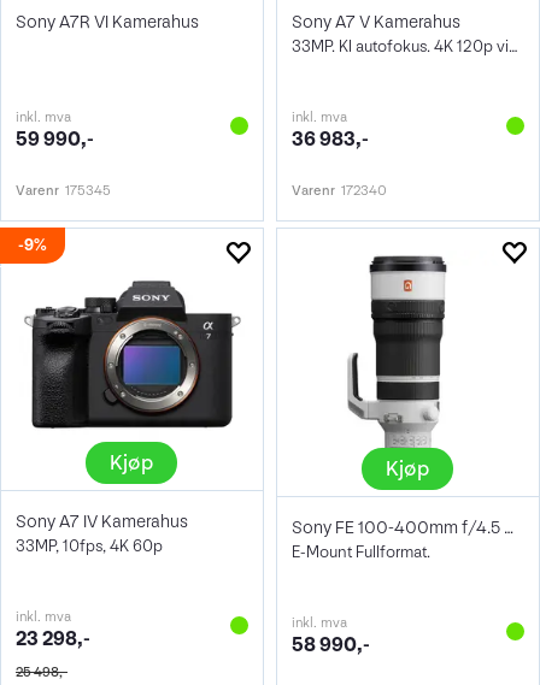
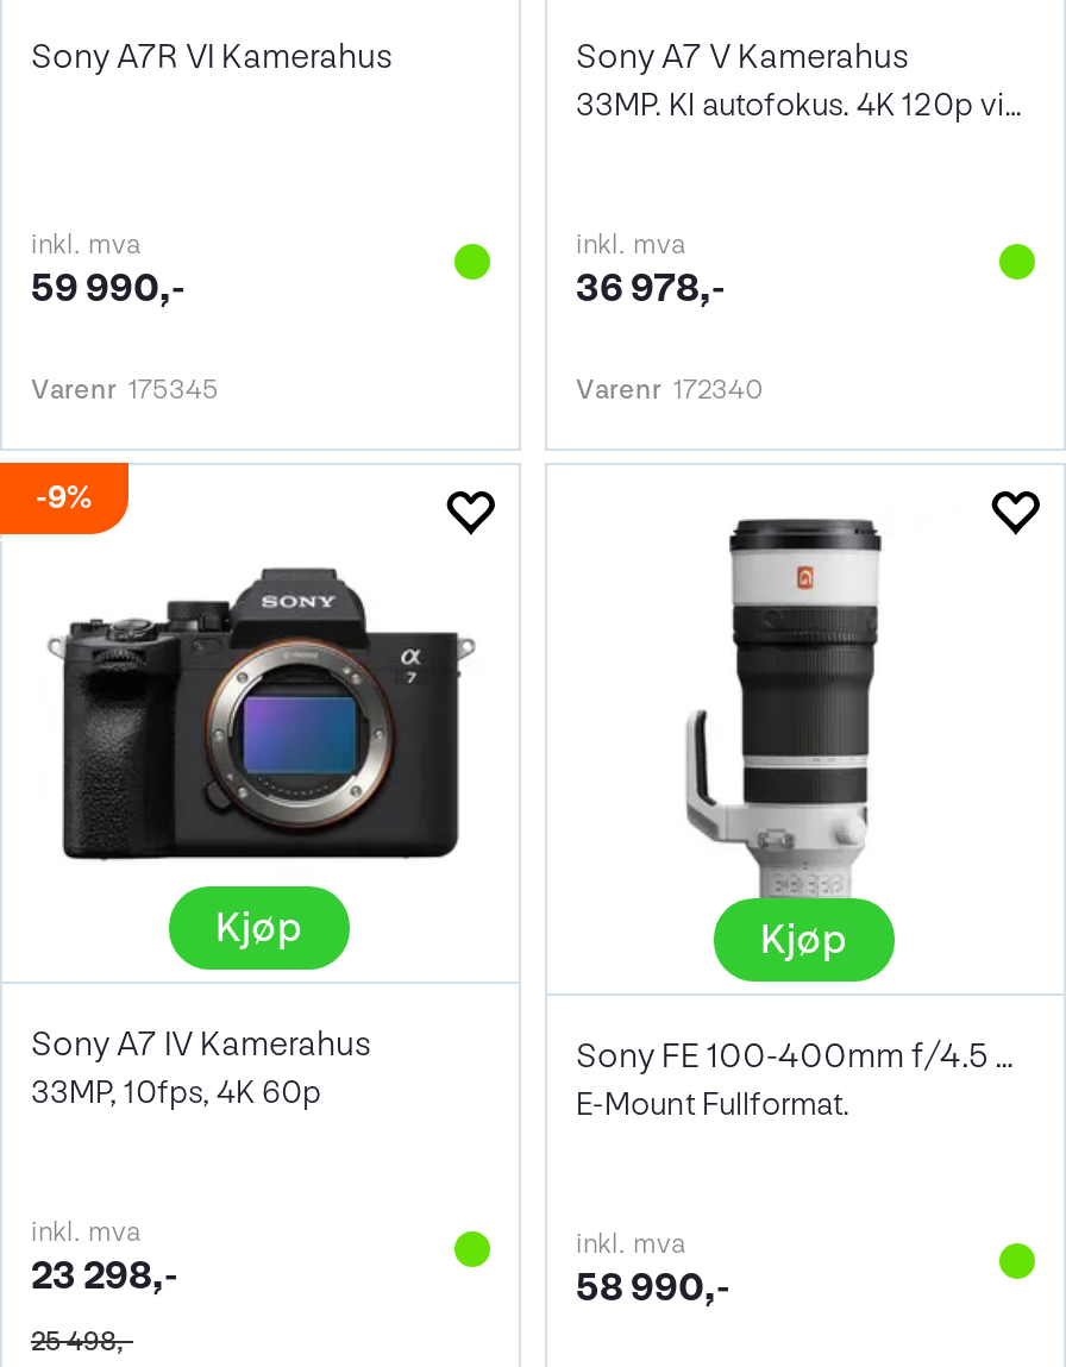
[292,128,369,152] 36 983,- -> [576,265,726,313] 36 978,-

